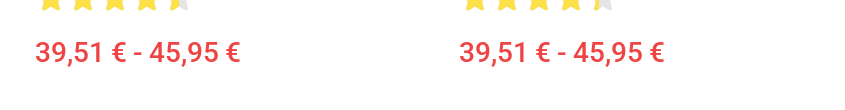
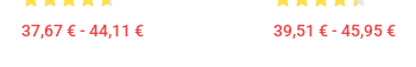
[35,36,241,68] 39,51 € - 45,95 € -> [21,21,144,40] 37,67 € - 44,11 €

